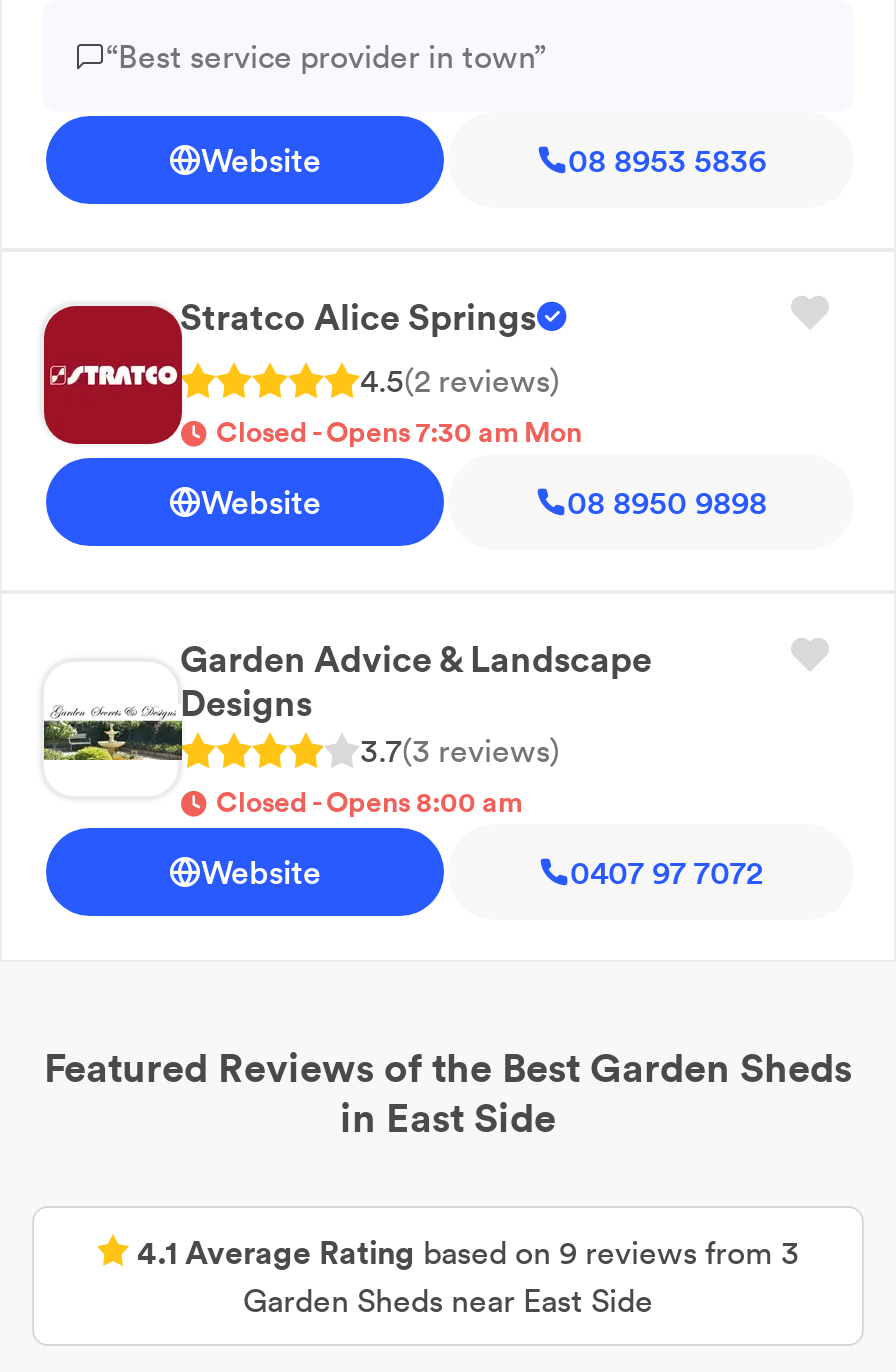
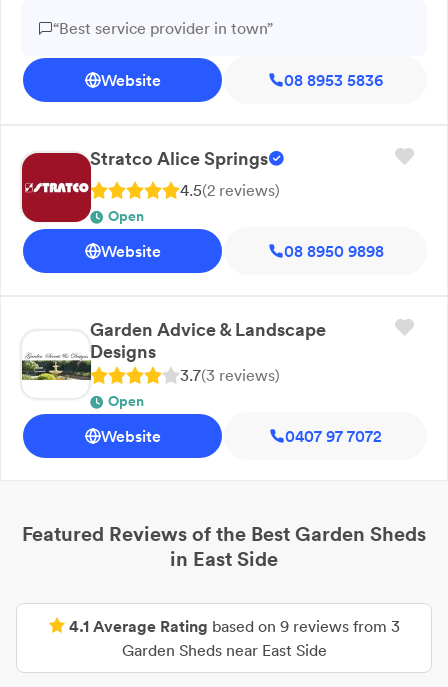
[216,414,582,450] Closed - Opens 7:30 am Mon -> [108,207,144,225] Open
[216,784,522,820] Closed - Opens 8:00 am -> [108,392,144,410] Open

